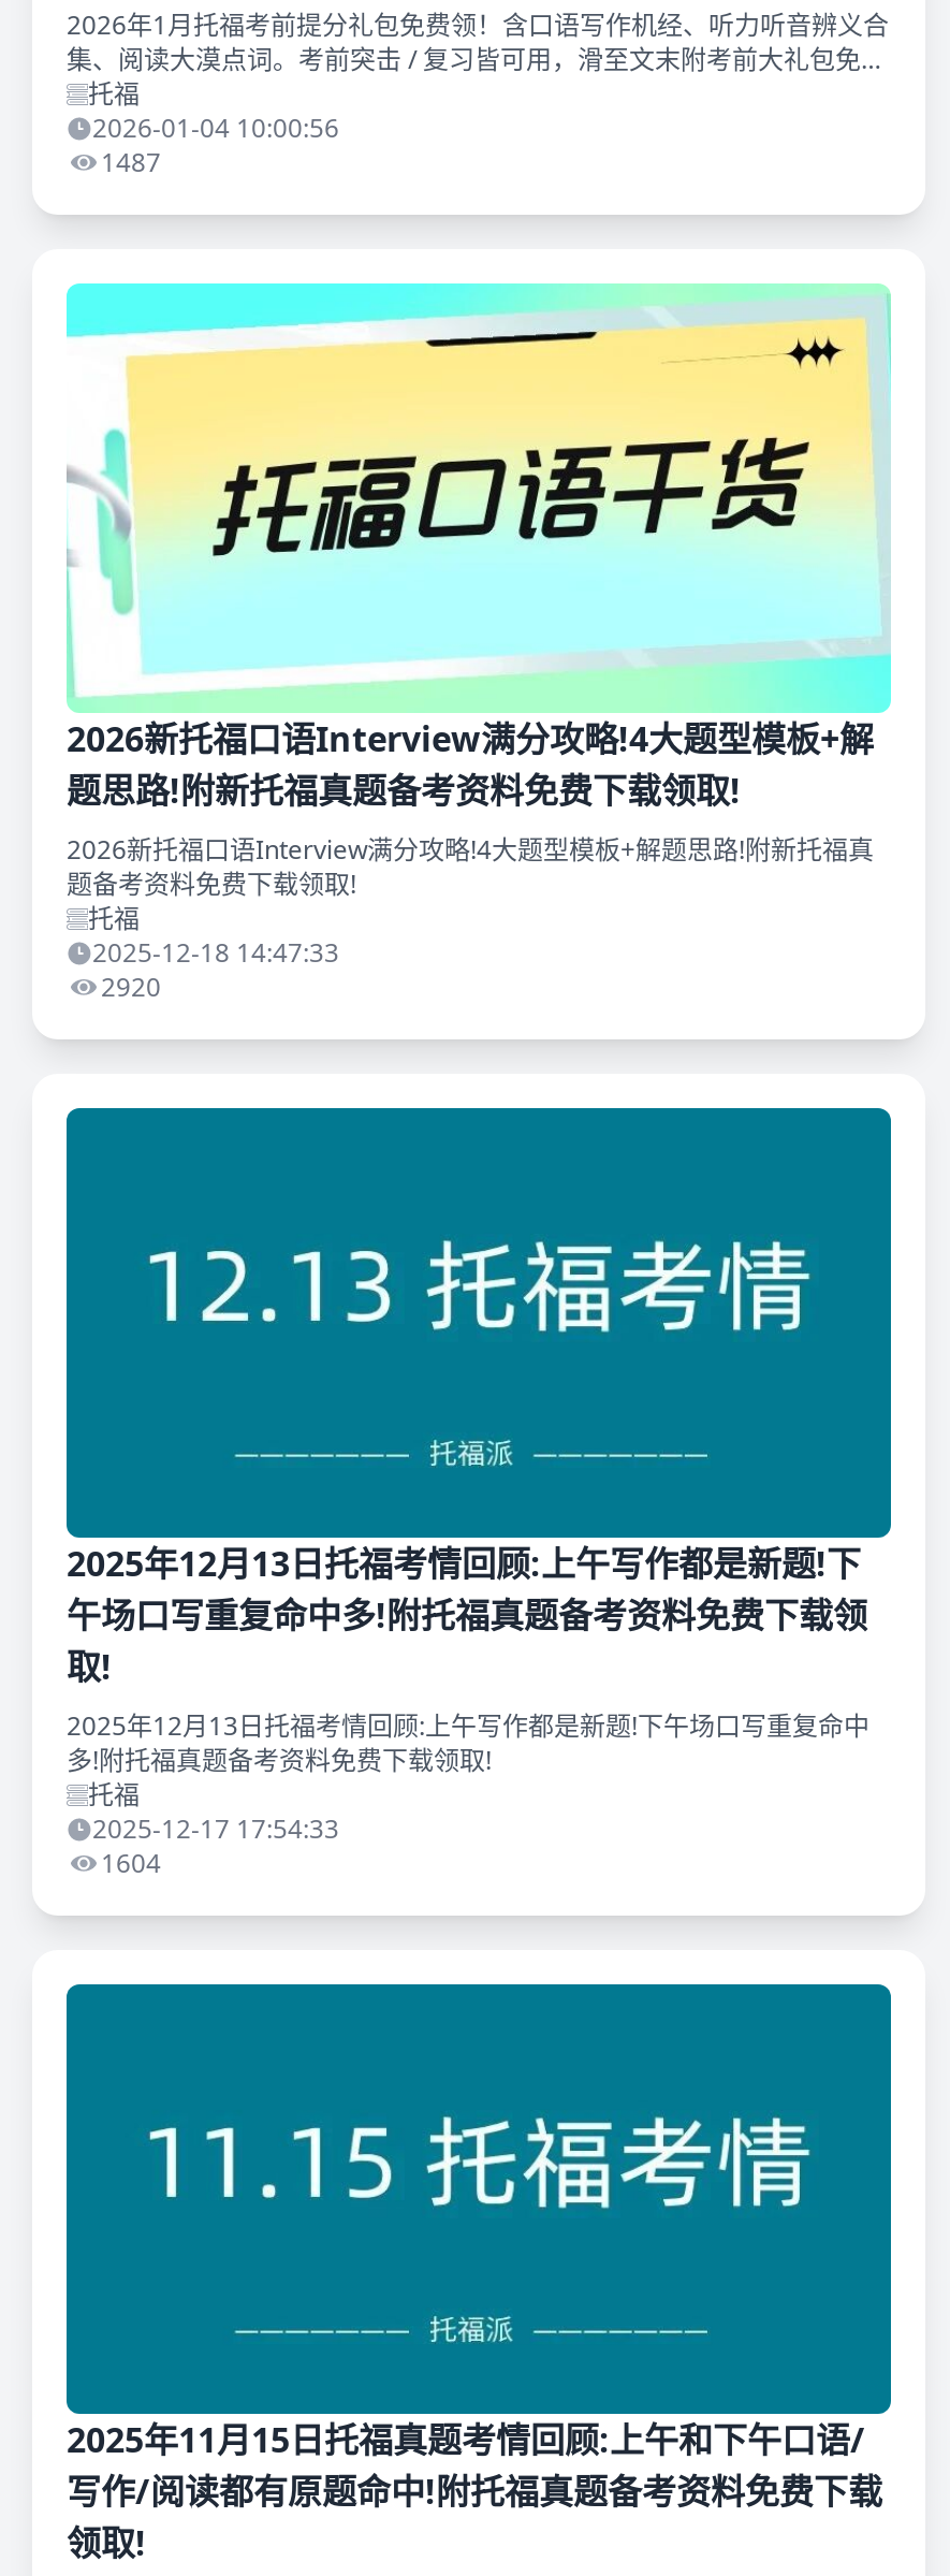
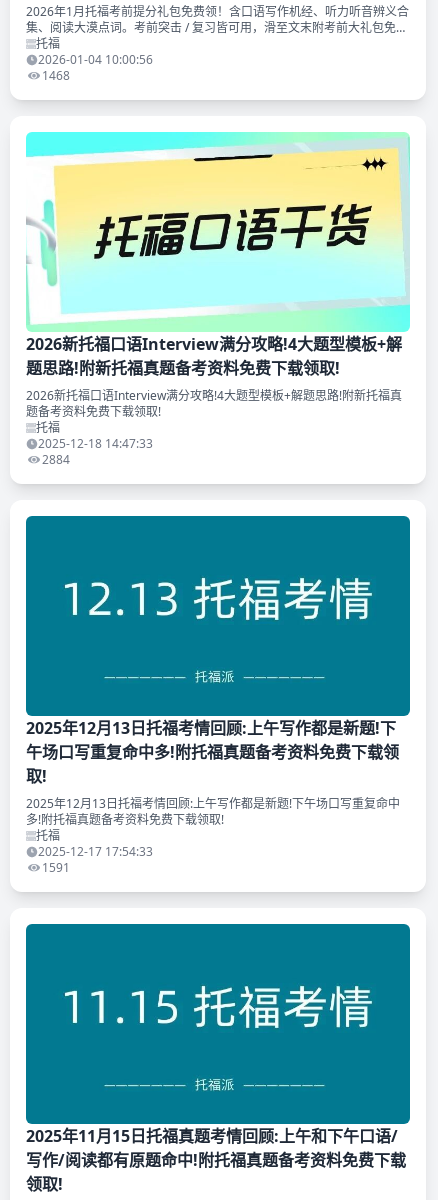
[101,144,161,180] 1487 -> [42,67,70,84] 1468
[101,969,161,1005] 2920 -> [42,451,70,468] 2884
[101,1845,161,1881] 1604 -> [42,859,70,876] 1591

